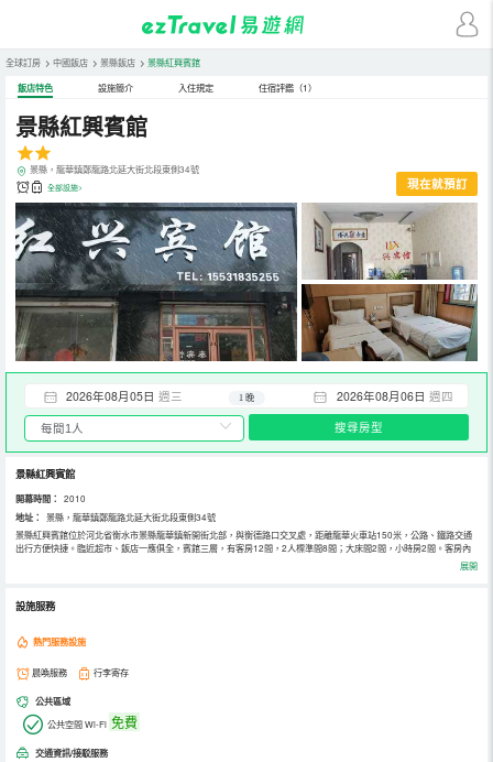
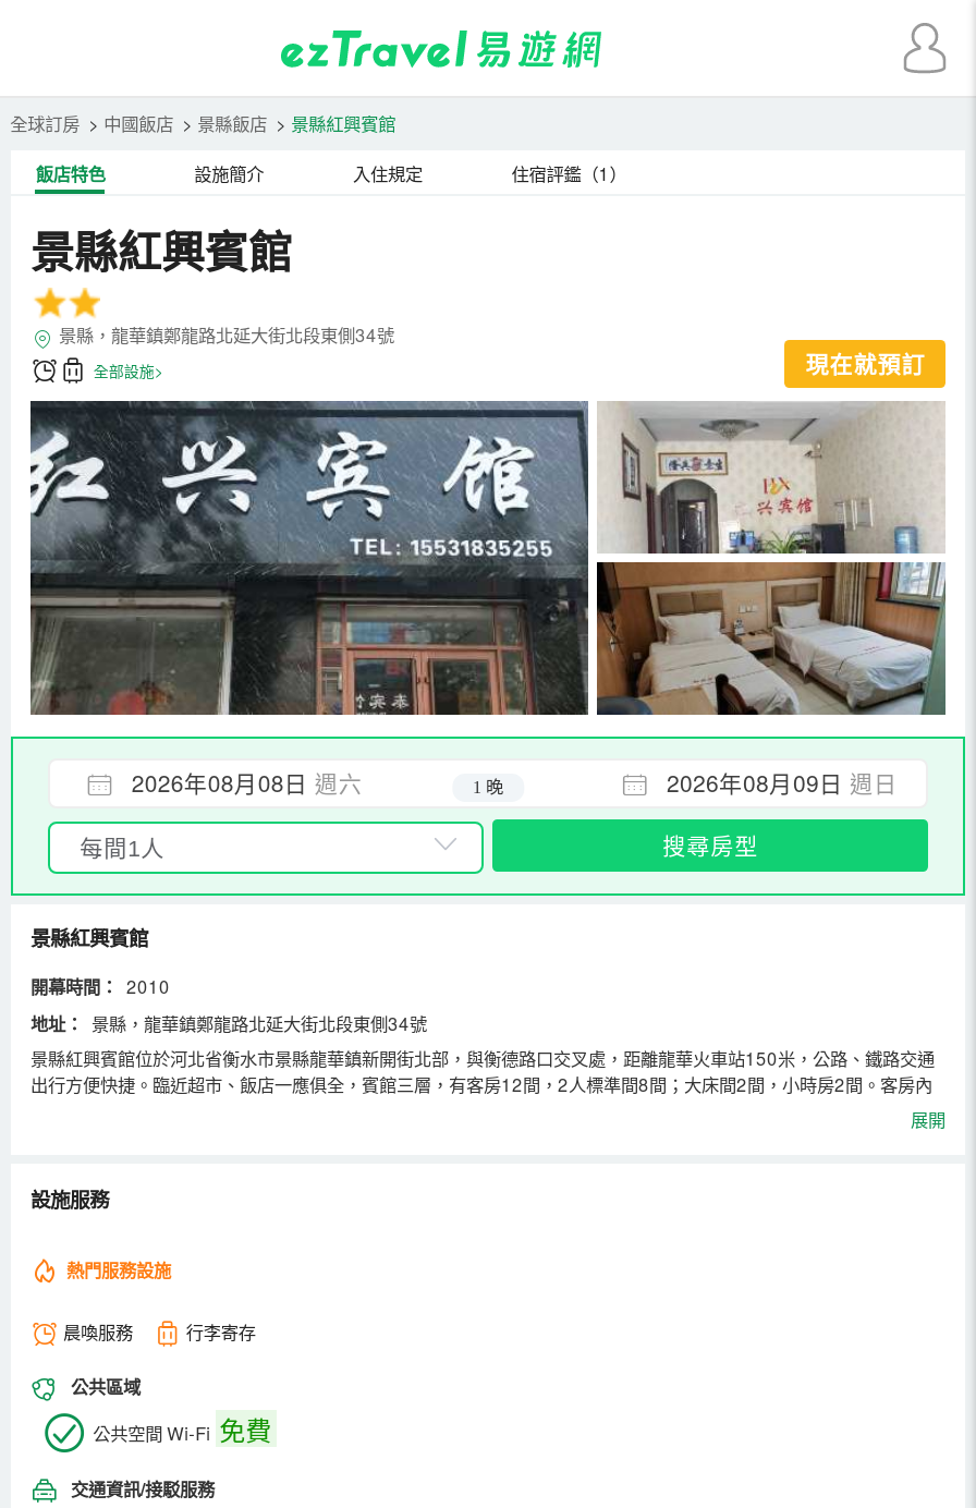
[66,387,183,403] 2026年08月05日 週三 -> [132,766,363,798] 2026年08月08日 週六
[337,387,453,403] 2026年08月06日 週四 -> [667,766,898,798] 2026年08月09日 週日

